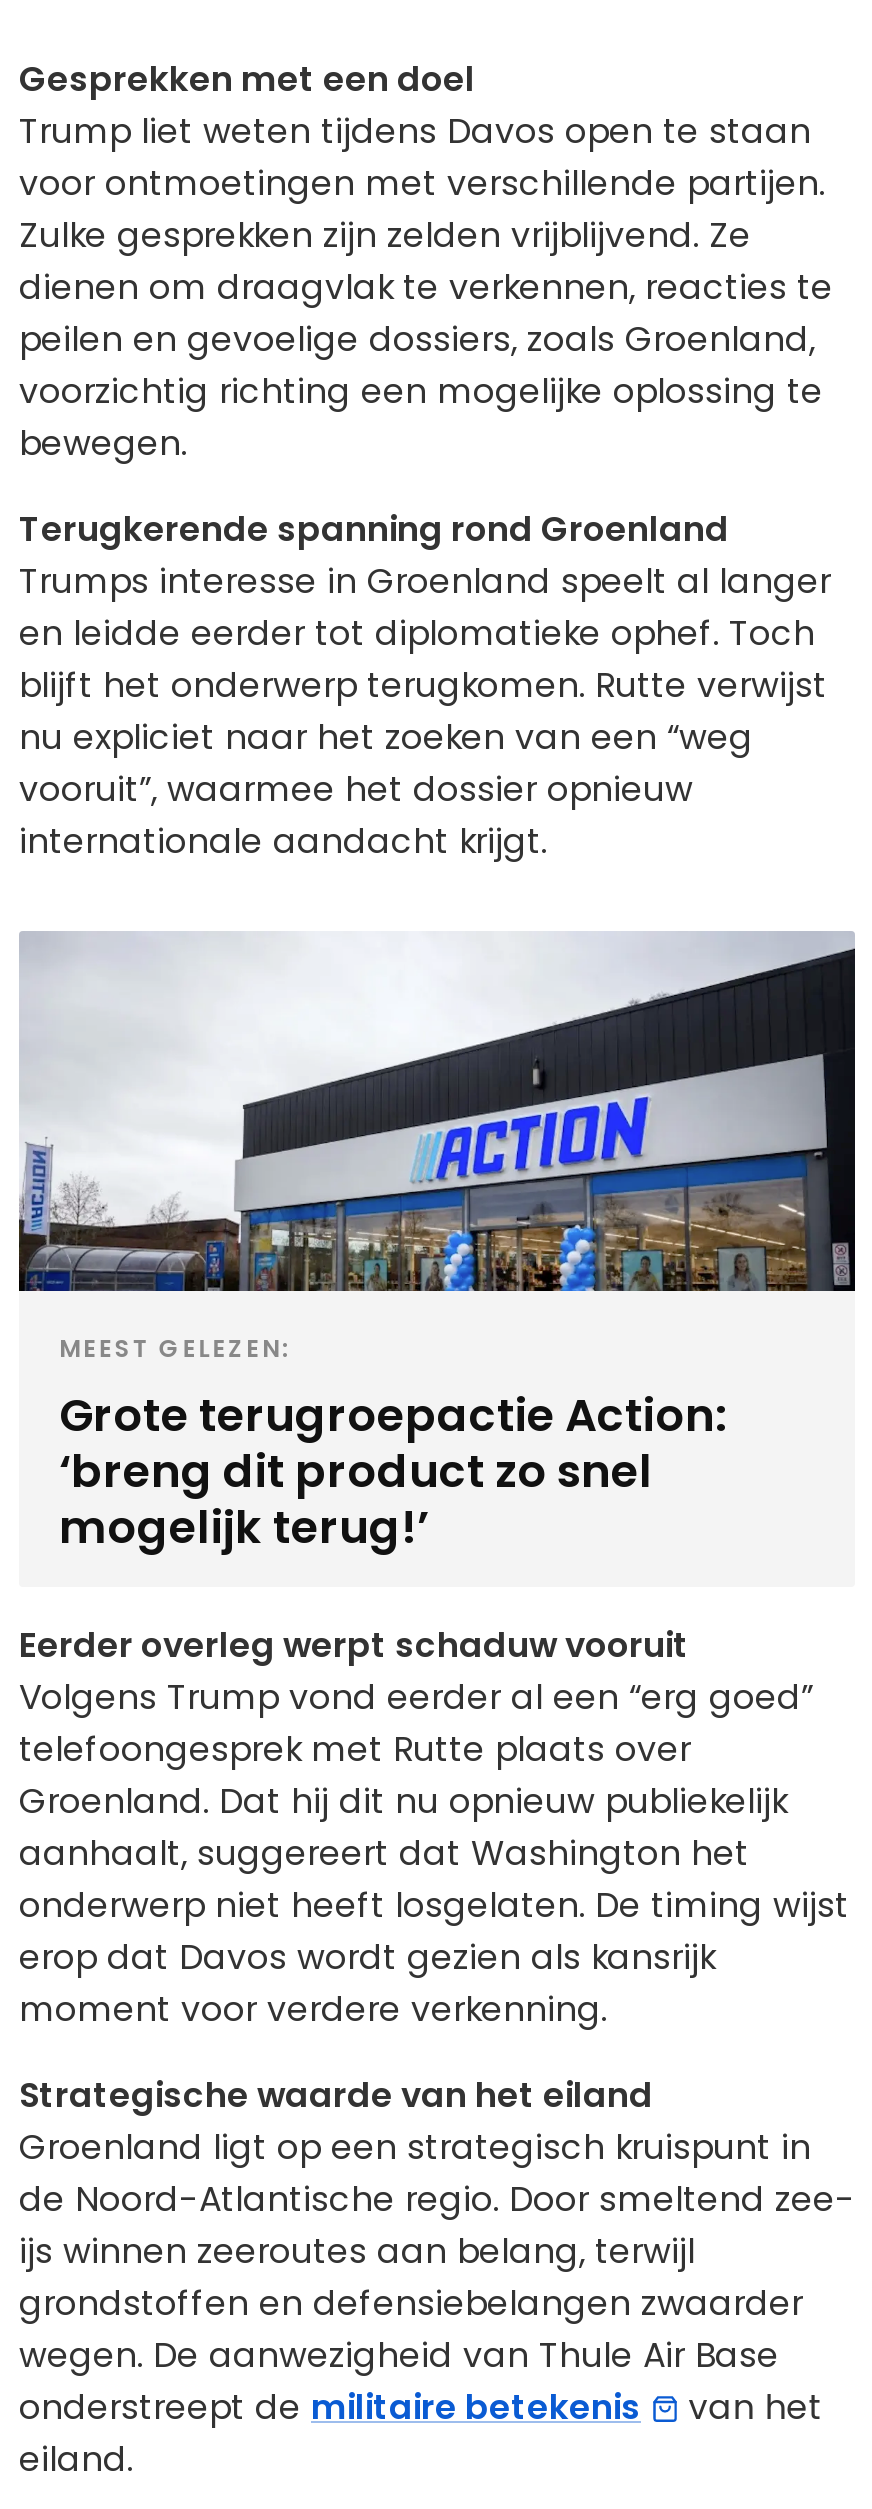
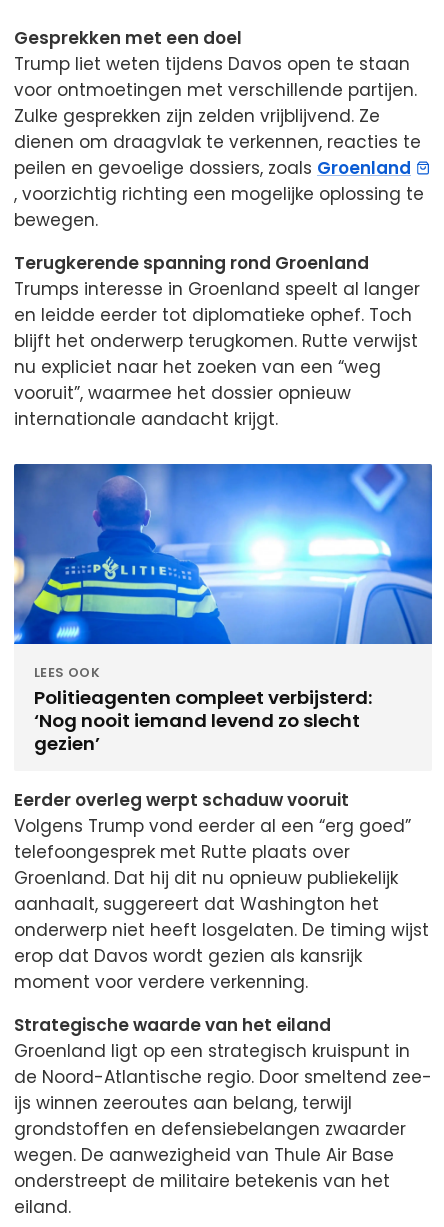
[17,932,857,1559] [image] | MEEST GELEZEN: | Grote terugroepactie Action: | ‘breng dit product zo snel | mogelijk terug!’ -> [13,463,433,756] [image] | LEES OOK | Politieagenten compleet verbijsterd: | ‘Nog nooit iemand levend zo slecht | gezien’

